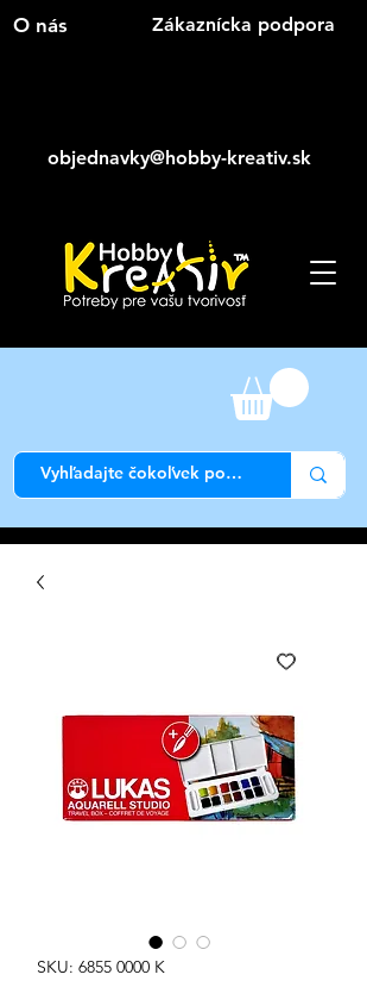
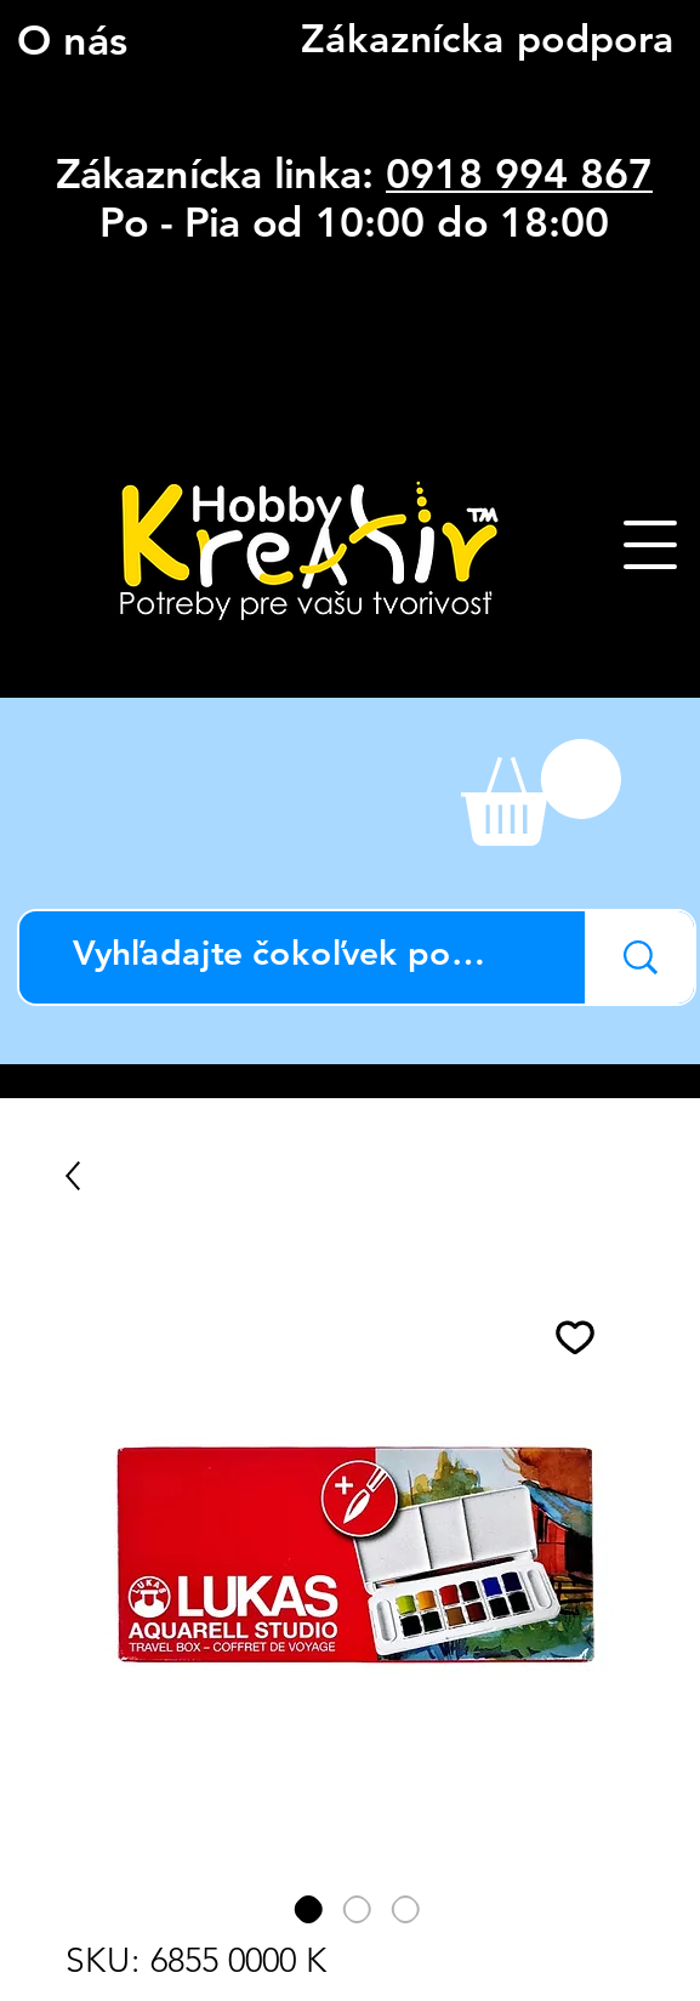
[48,146,311,169] objednavky@hobby-kreativ.sk -> [56,149,653,246] Zákaznícka linka: 0918 994 867 | Po - Pia od 10:00 do 18:00

